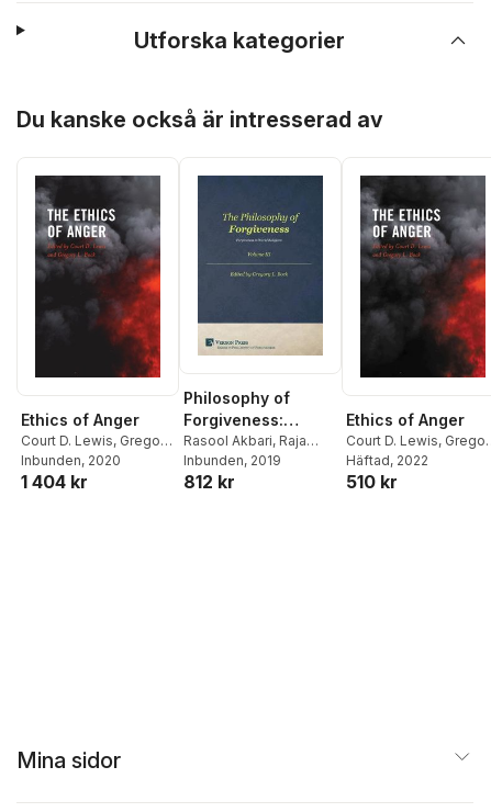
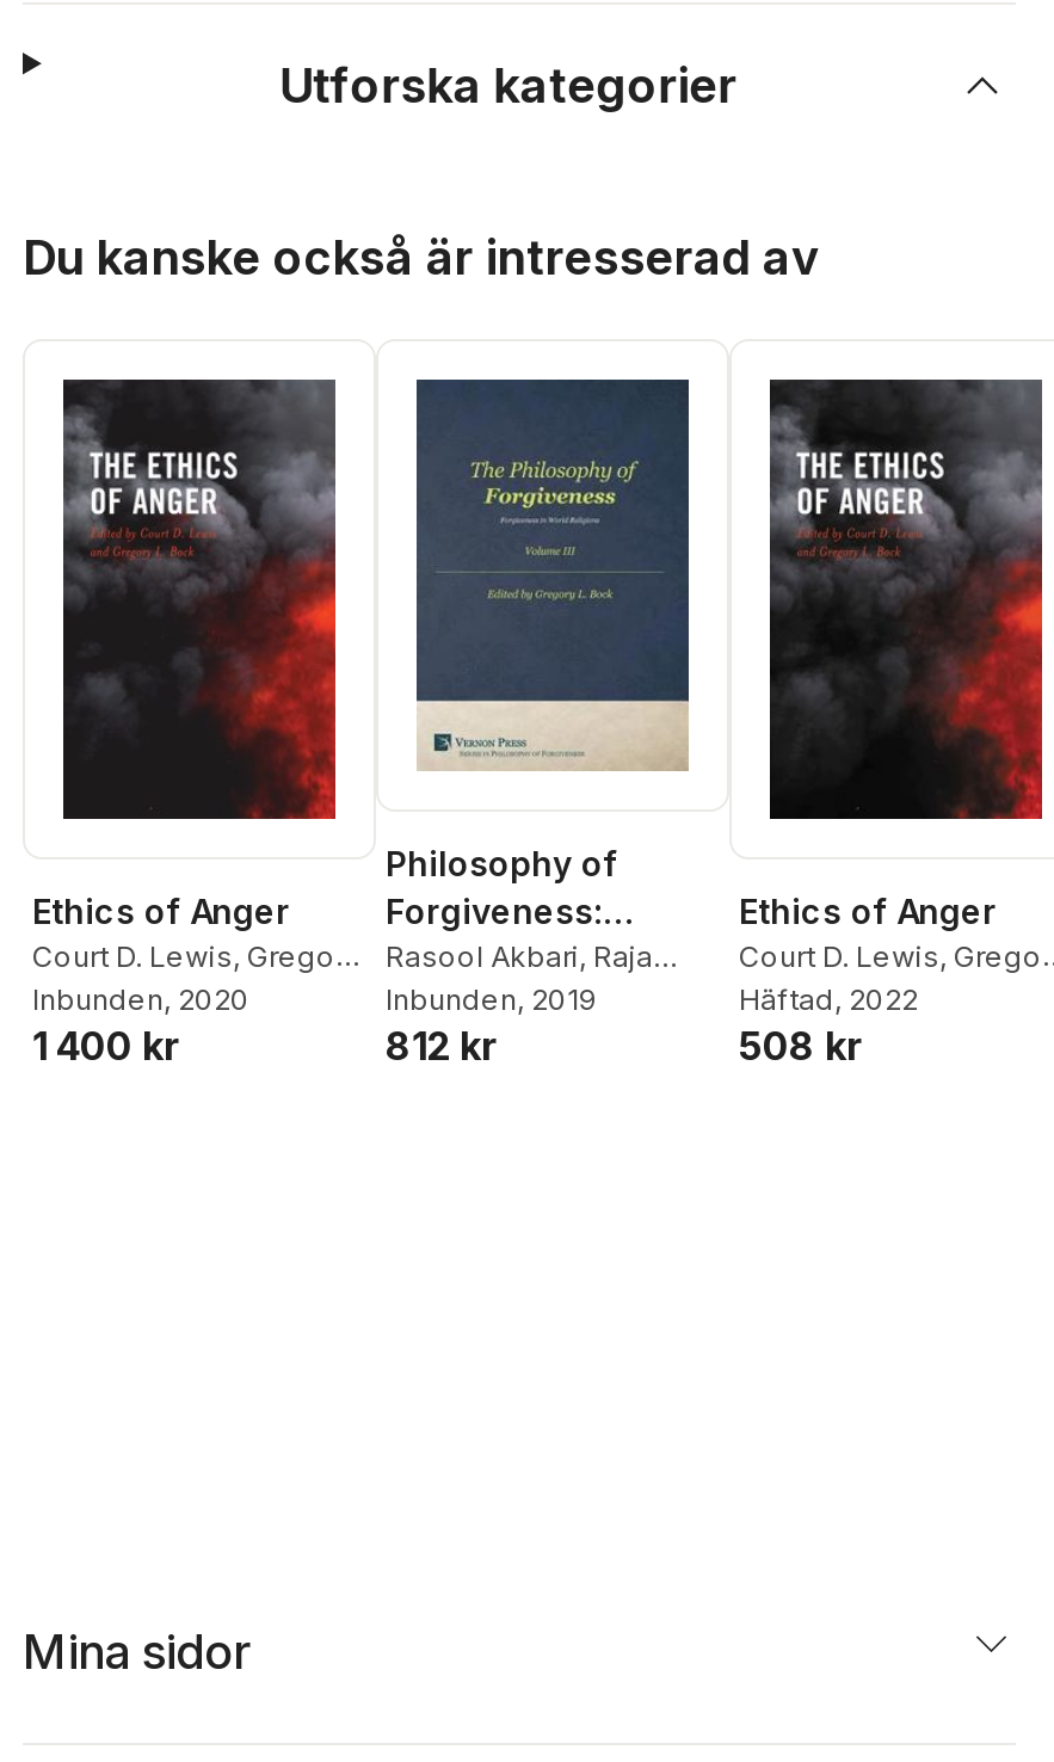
[21,470,88,492] 1 404 kr -> [32,1021,180,1068] 1 400 kr
[346,470,398,492] 510 kr -> [739,1021,863,1068] 508 kr

